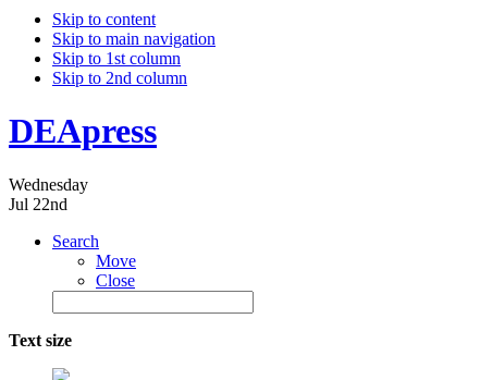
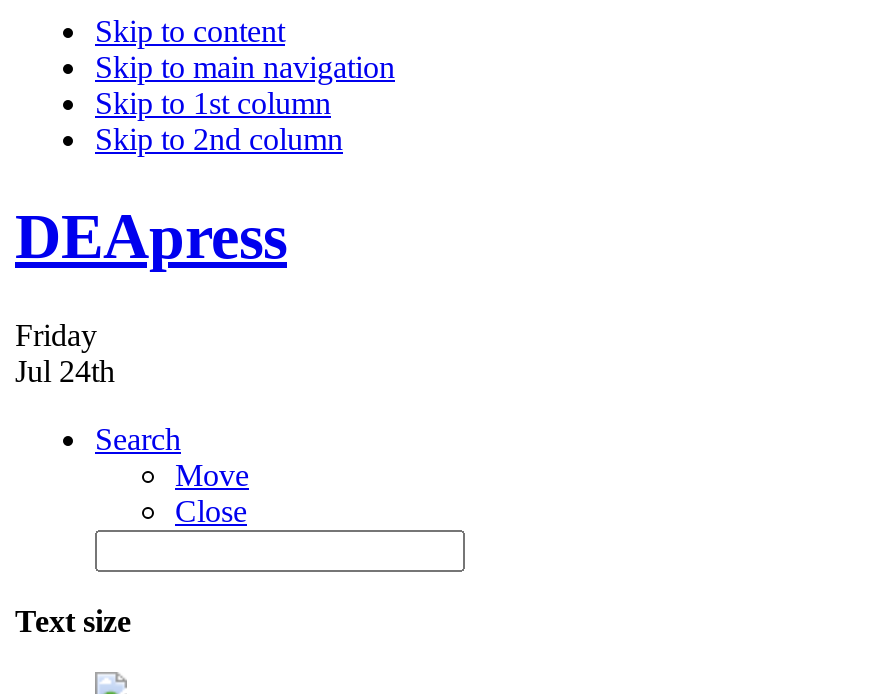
[9,175,88,213] Wednesday | Jul 22nd -> [15,318,115,388] Friday | Jul 24th

